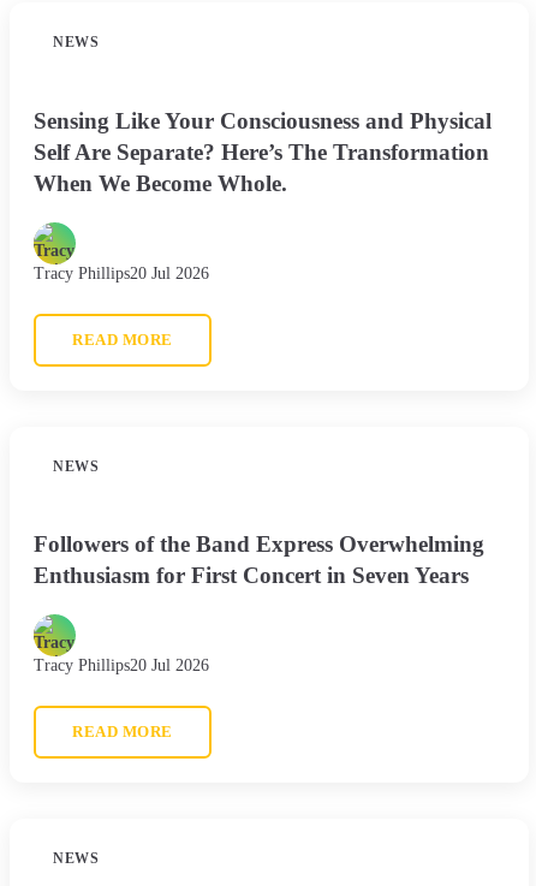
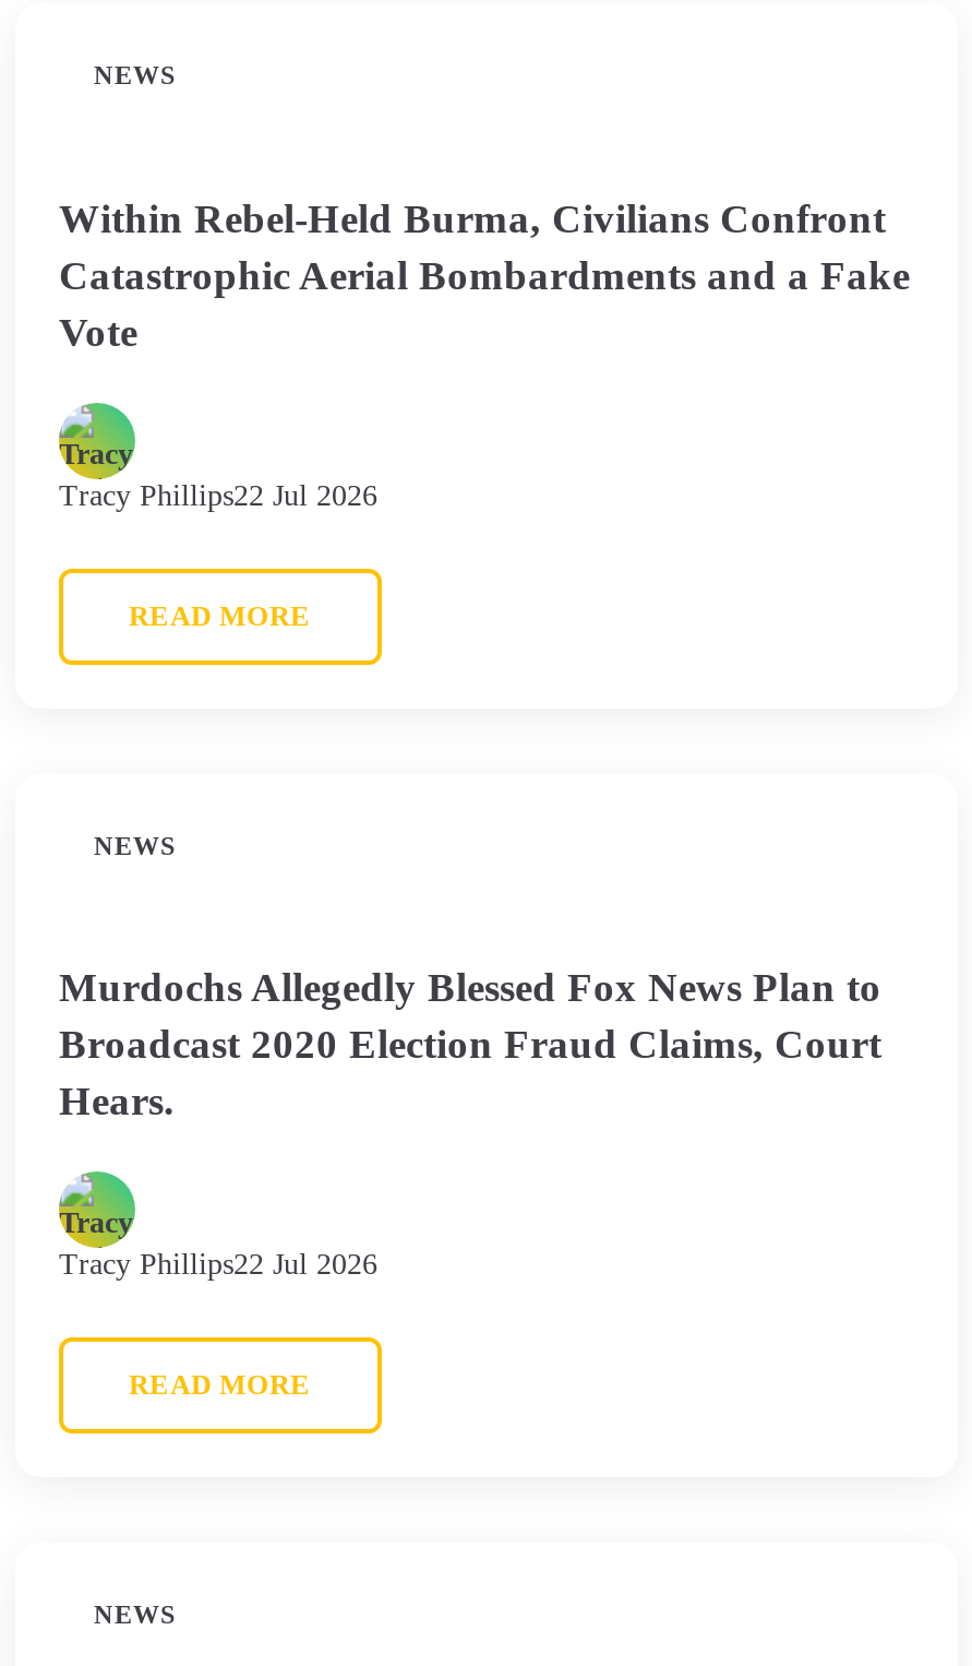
[34,108,492,196] Sensing Like Your Consciousness and Physical | Self Are Separate? Here’s The Transformation | When We Become Whole. -> [59,195,910,355] Within Rebel-Held Burma, Civilians Confront | Catastrophic Aerial Bombardments and a Fake | Vote
[34,264,209,282] Tracy Phillips20 Jul 2026 -> [59,479,377,511] Tracy Phillips22 Jul 2026
[34,532,484,588] Followers of the Band Express Overwhelming | Enthusiasm for First Concert in Seven Years -> [59,965,881,1124] Murdochs Allegedly Blessed Fox News Plan to | Broadcast 2020 Election Fraud Claims, Court | Hears.
[34,657,209,675] Tracy Phillips20 Jul 2026 -> [59,1248,377,1281] Tracy Phillips22 Jul 2026

